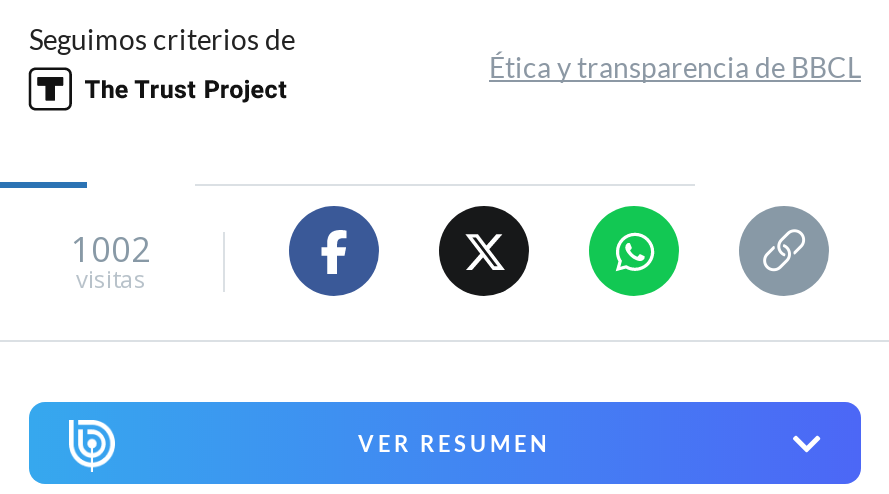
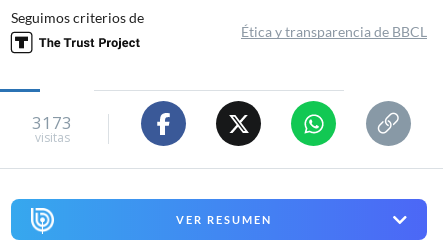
[71,226,151,272] 1002 -> [32,111,72,134] 3173

